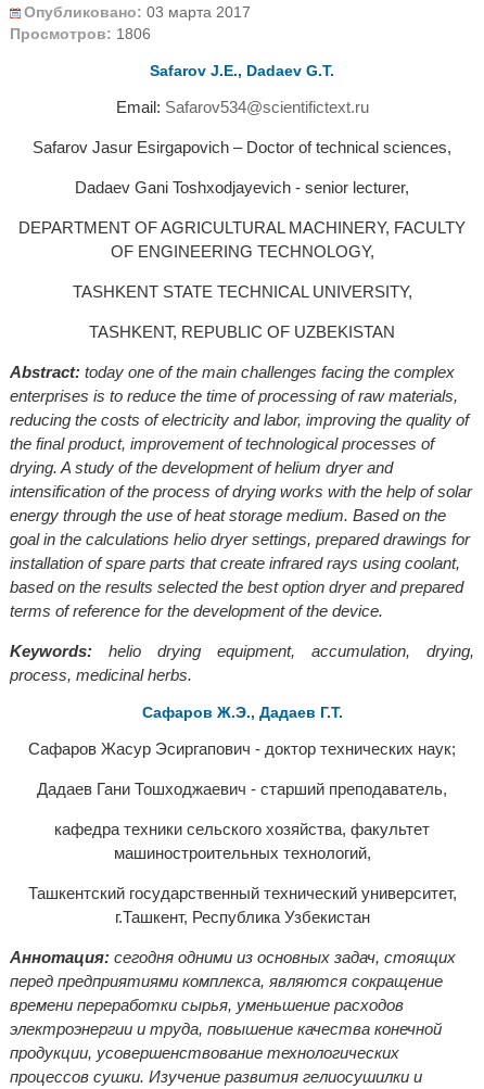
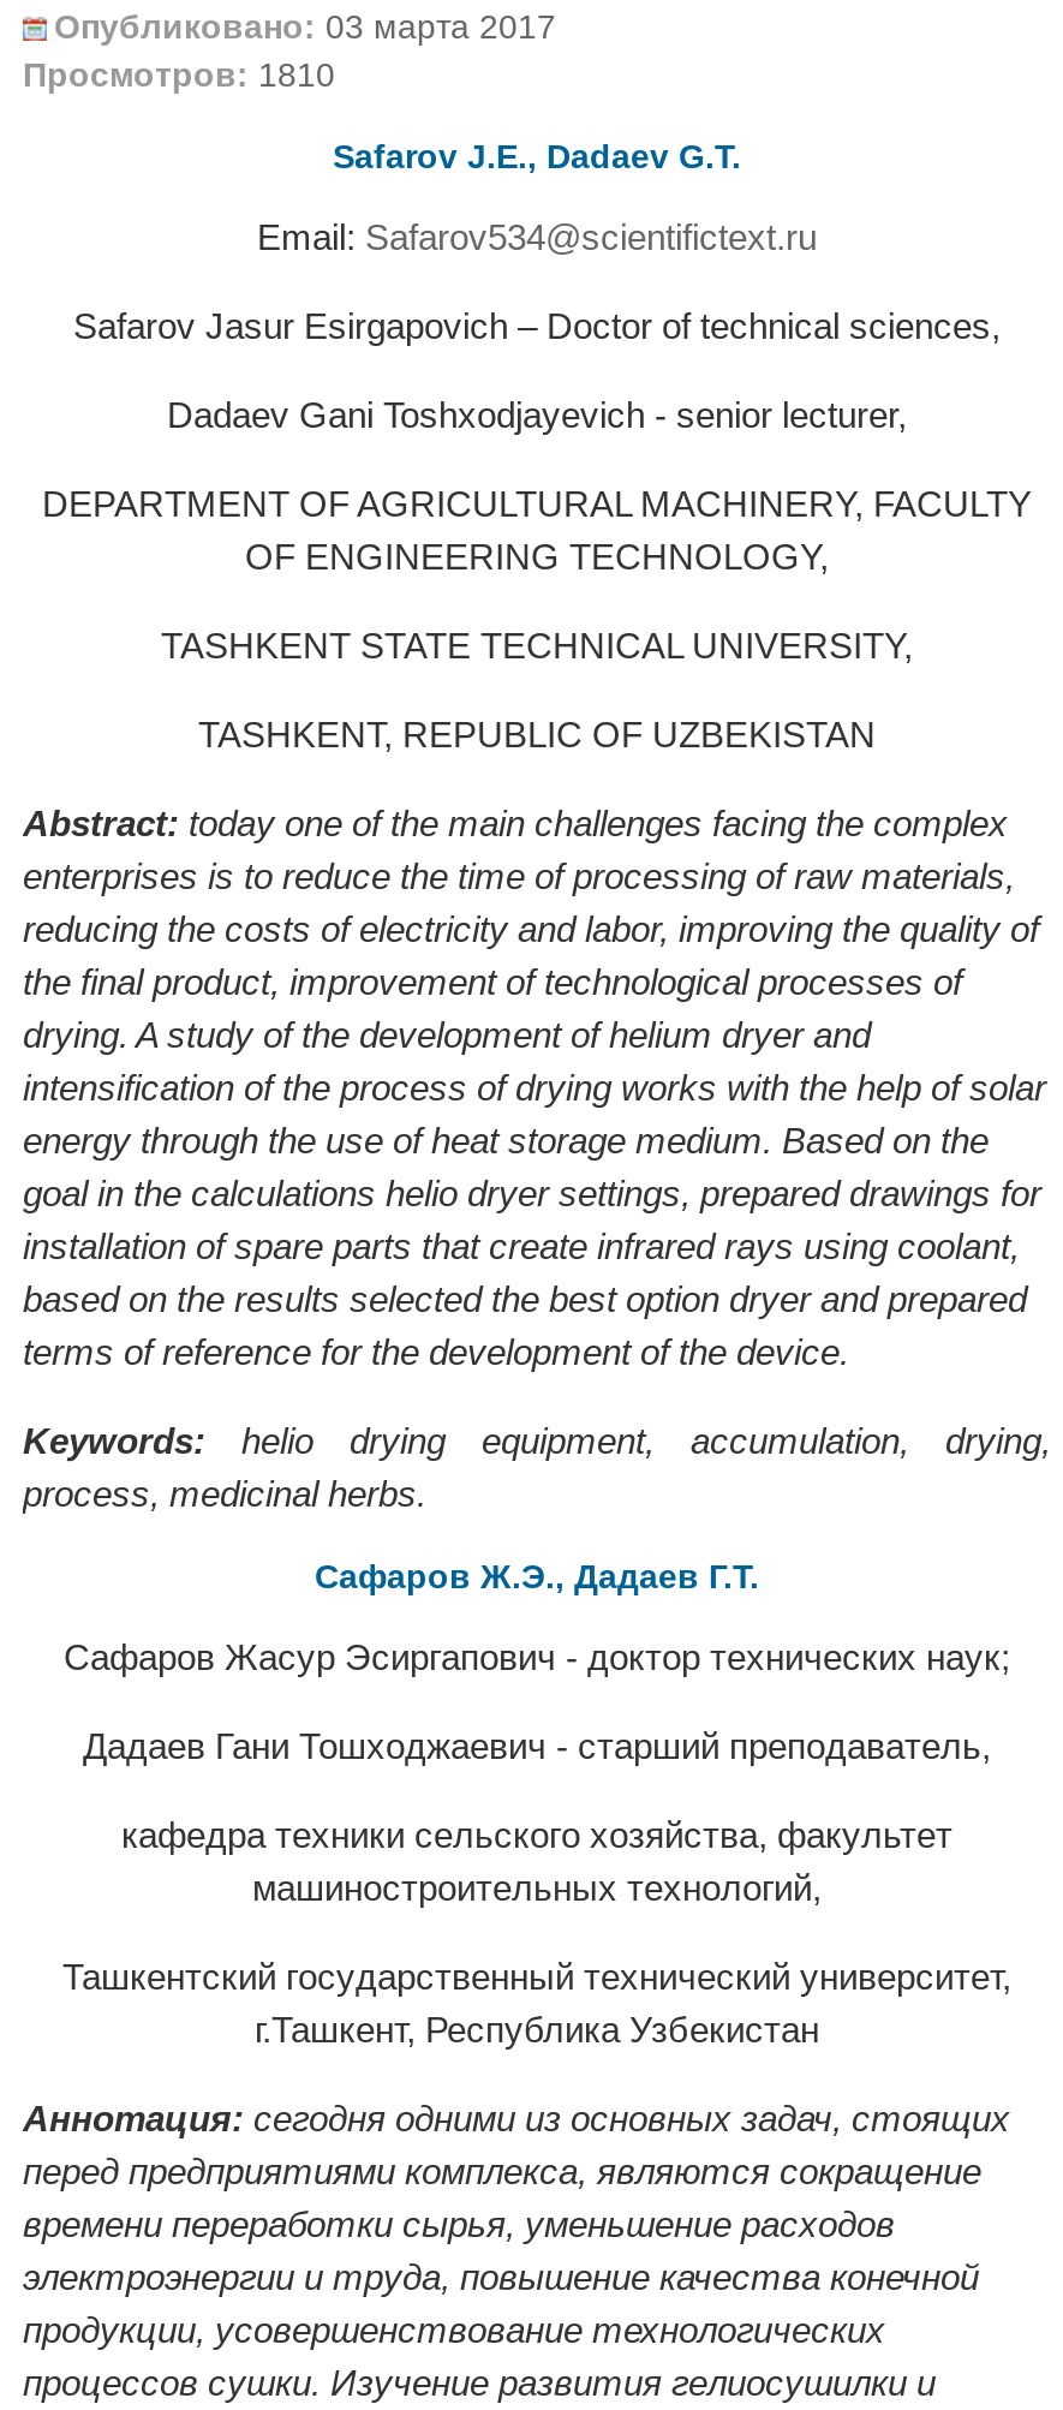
[10,26,151,42] Просмотров: 1806 -> [23,57,335,93] Просмотров: 1810

